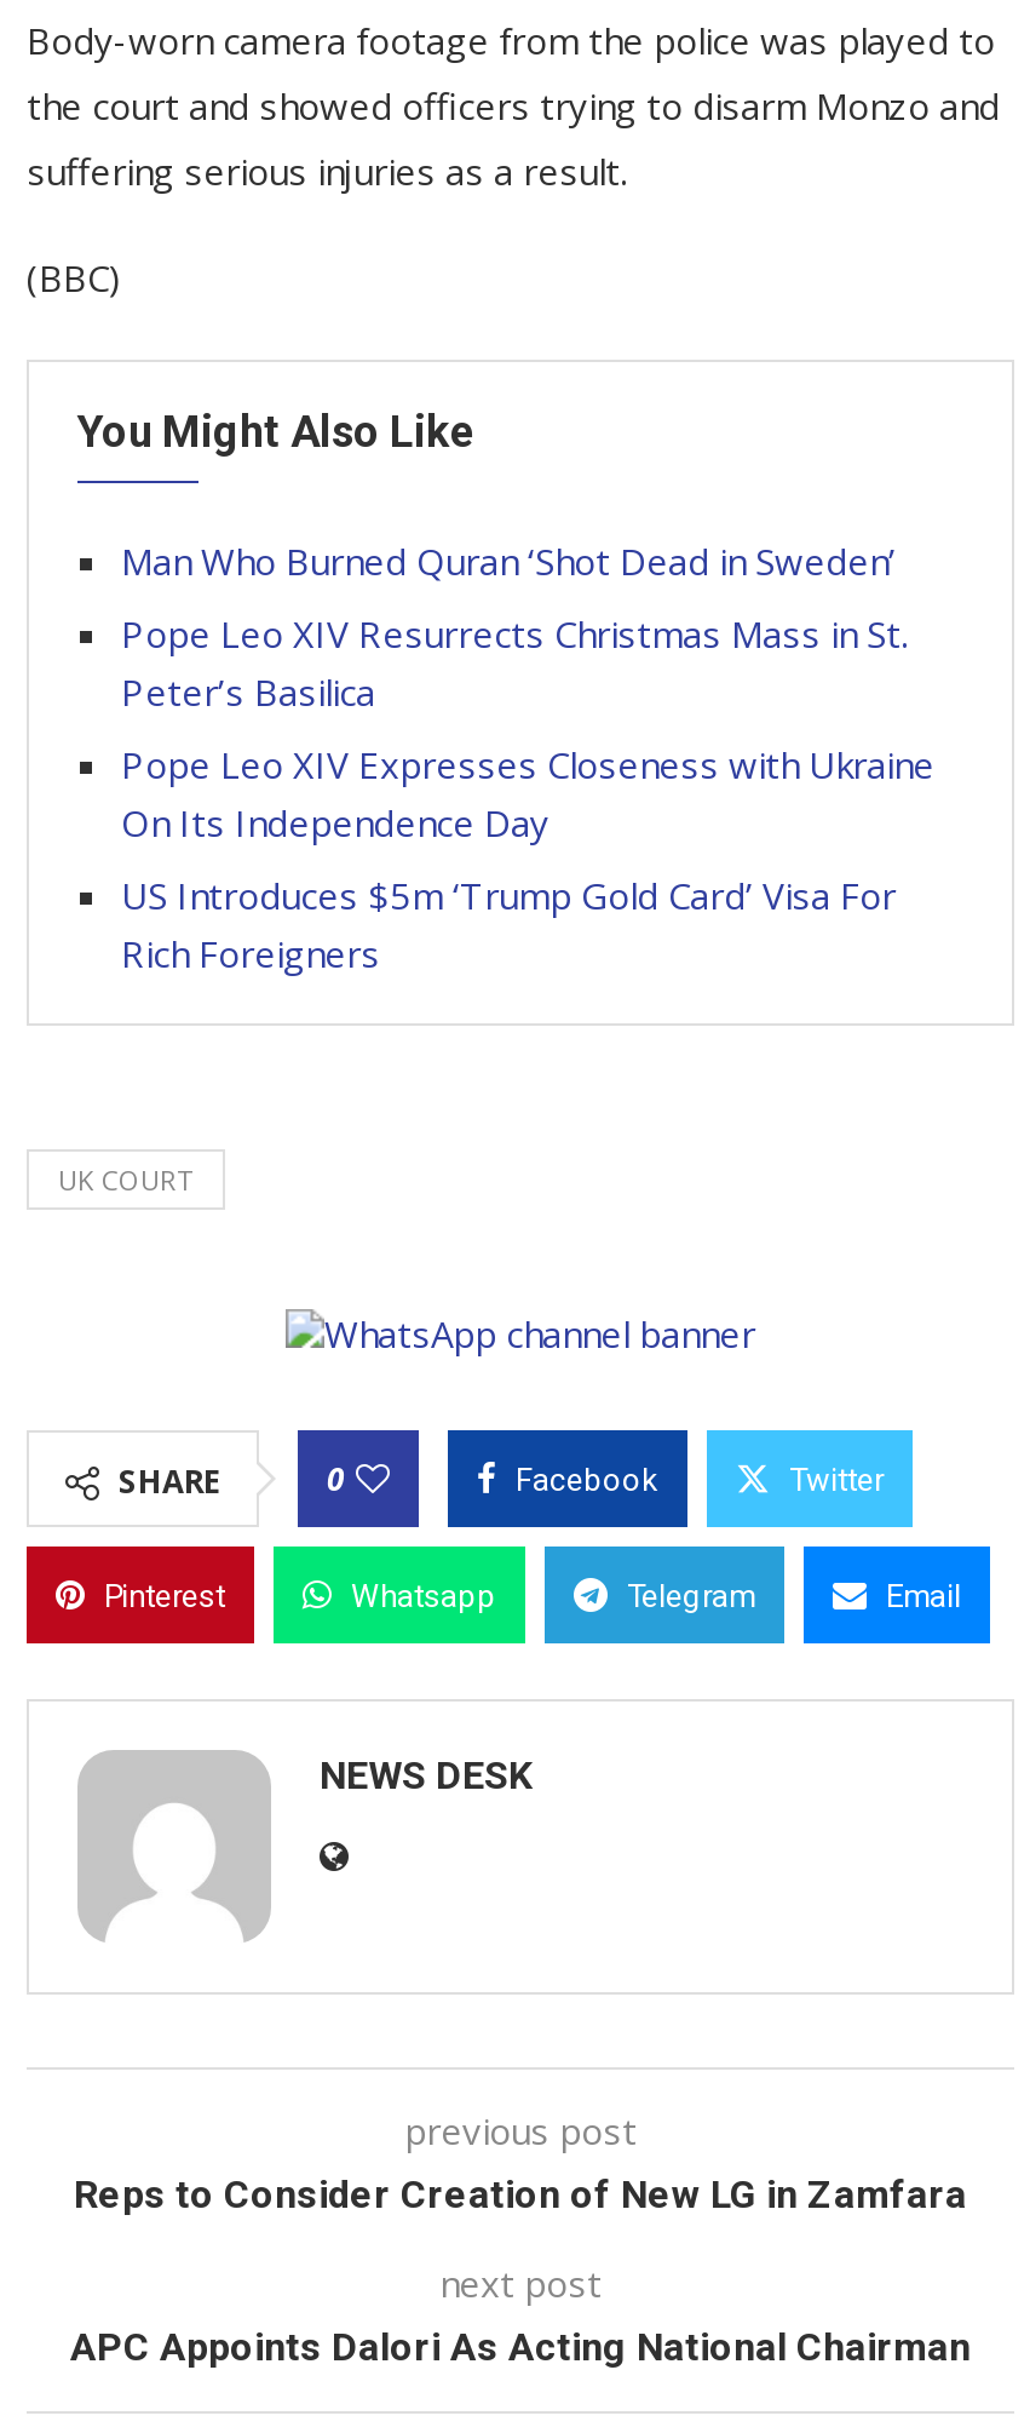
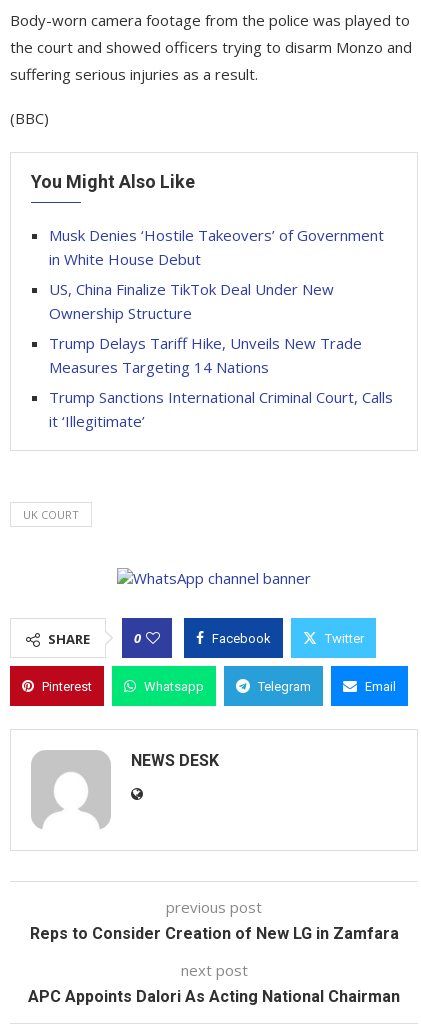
[121,536,905,585] Man Who Burned Quran ‘Shot Dead in Sweden’ -> [49,225,384,269] Musk Denies ‘Hostile Takeovers’ of Government | in White House Debut
[121,609,908,716] Pope Leo XIV Resurrects Christmas Mass in St. | Peter’s Basilica -> [49,279,334,323] US, China Finalize TikTok Deal Under New | Ownership Structure
[121,740,934,847] Pope Leo XIV Expresses Closeness with Ukraine | On Its Independence Day -> [49,333,362,377] Trump Delays Tariff Hike, Unveils New Trade | Measures Targeting 14 Nations
[121,871,896,977] US Introduces $5m ‘Trump Gold Card’ Visa For | Rich Foreigners -> [49,387,393,431] Trump Sanctions International Criminal Court, Calls | it ‘Illegitimate’

